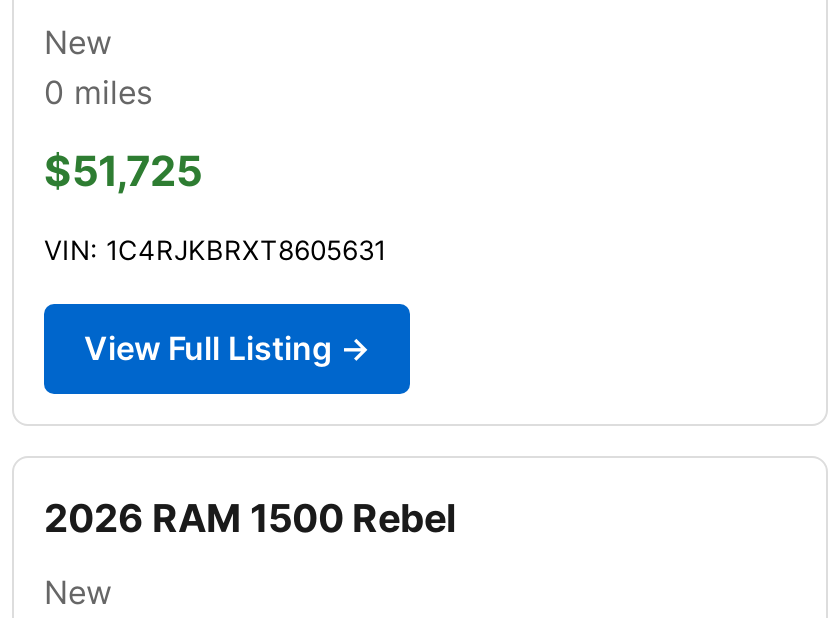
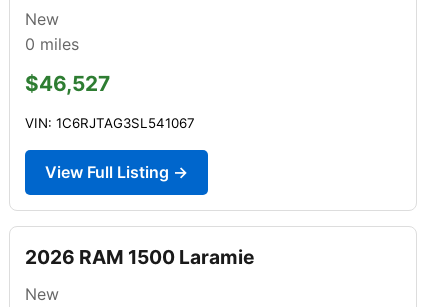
[44,146,202,196] $51,725 -> [25,71,110,96] $46,527
[44,234,386,266] VIN: 1C4RJKBRXT8605631 -> [25,115,195,131] VIN: 1C6RJTAG3SL541067
[44,494,456,542] 2026 RAM 1500 Rebel -> [25,245,254,269] 2026 RAM 1500 Laramie

